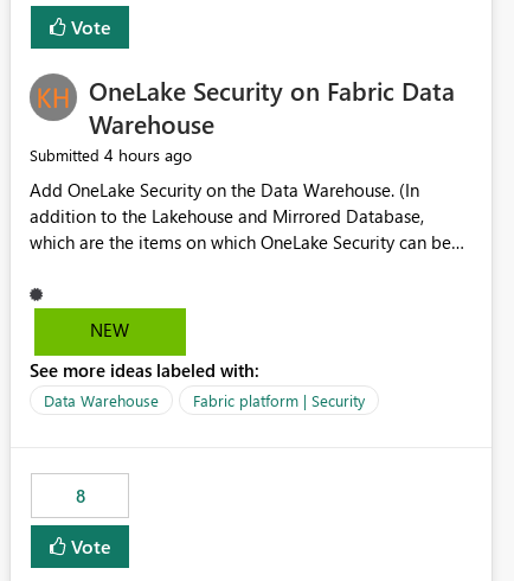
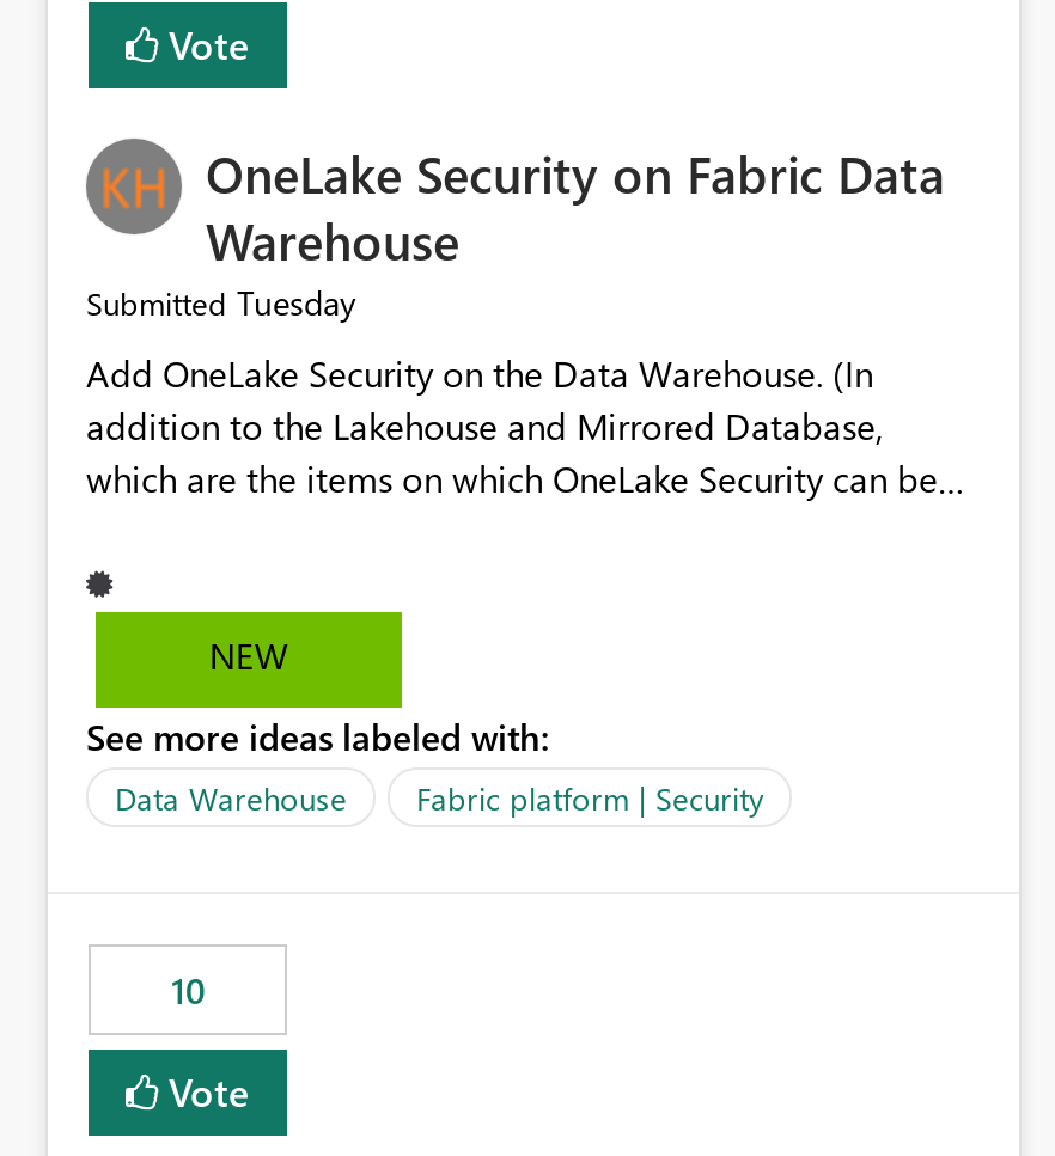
[30,144,192,166] Submitted 4 hours ago -> [86,281,356,326] Submitted Tuesday
[75,484,85,508] 8 -> [171,967,205,1015] 10

